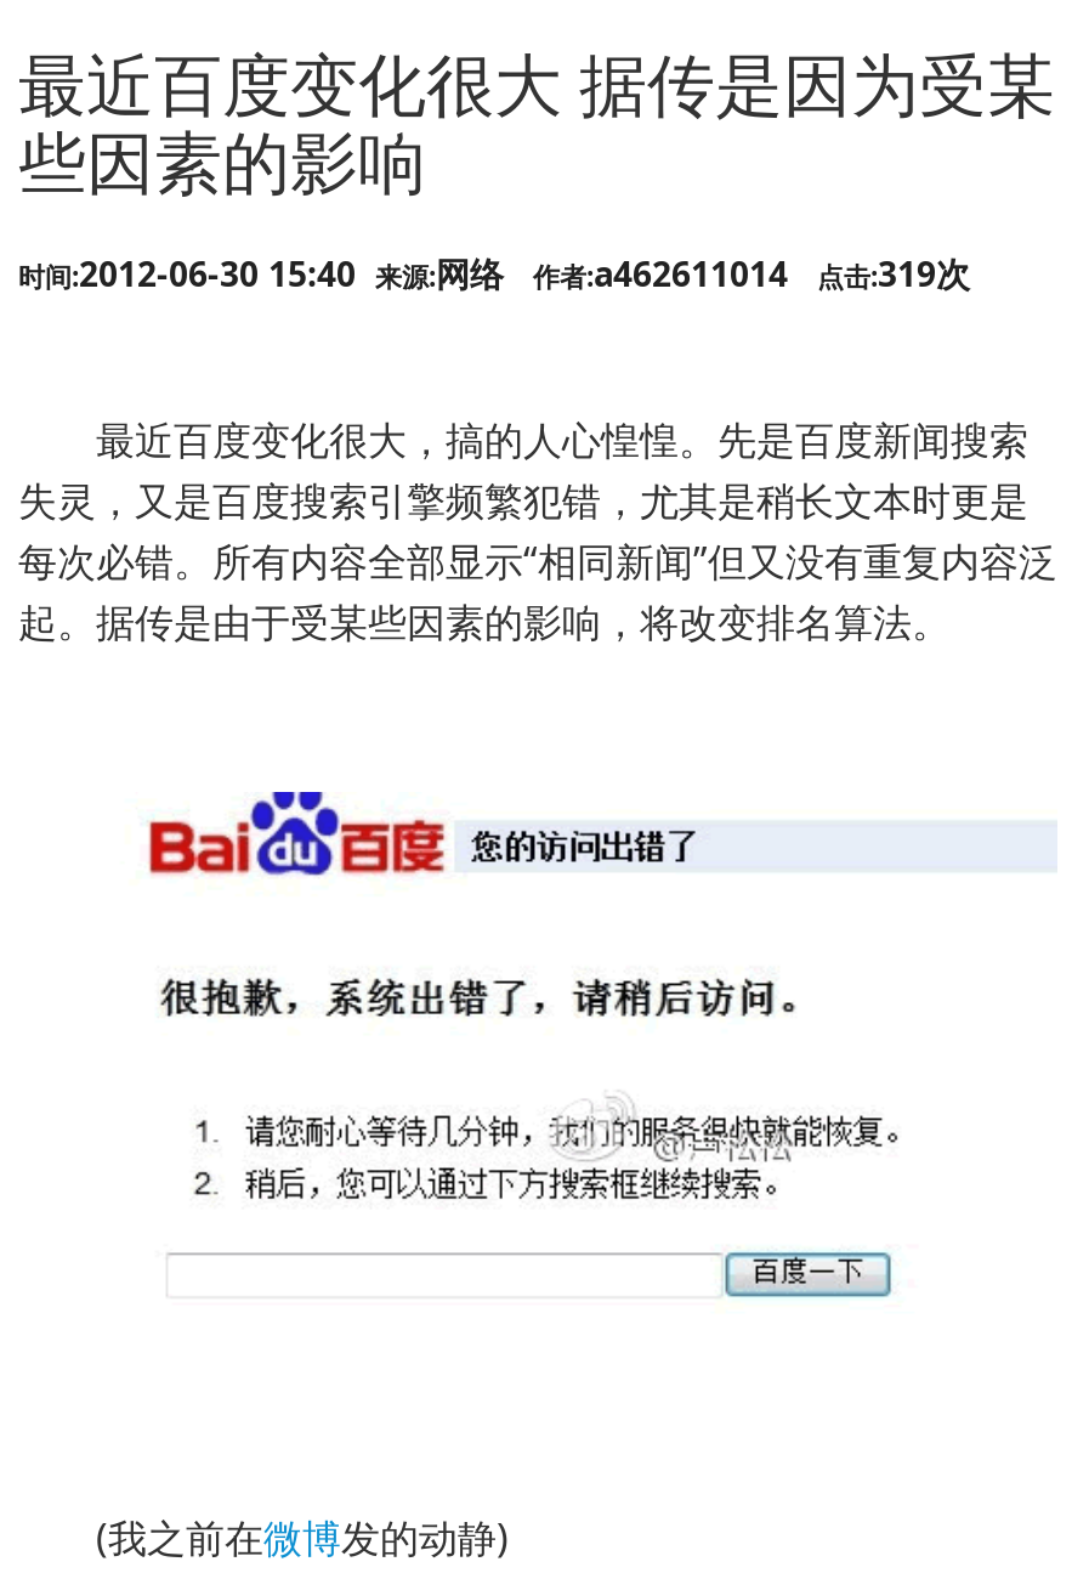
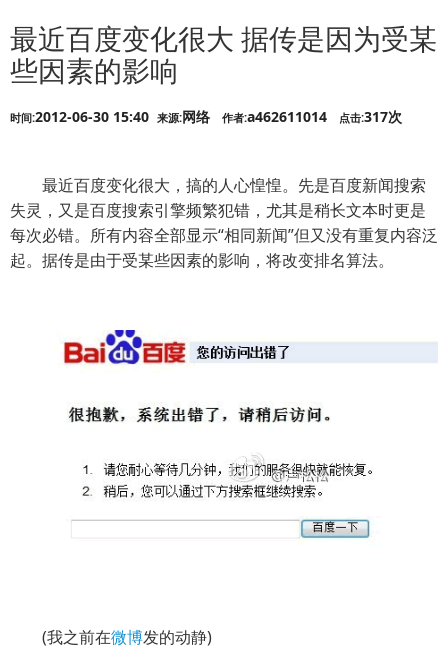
[18,250,970,296] 时间:2012-06-30 15:40来源:网络作者:a462611014点击:319次 -> [10,107,402,126] 时间:2012-06-30 15:40来源:网络作者:a462611014点击:317次

